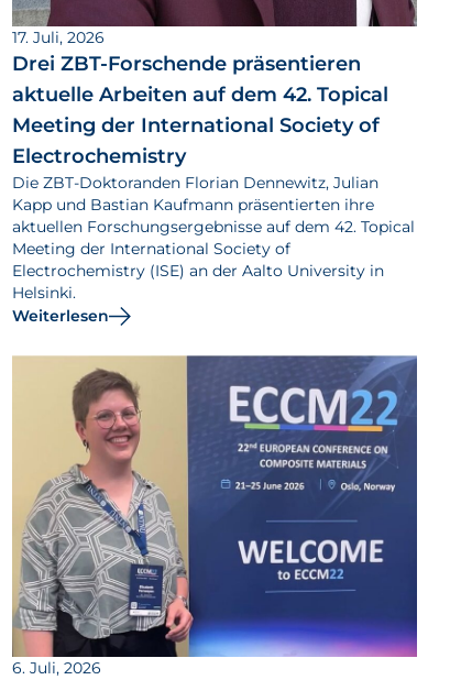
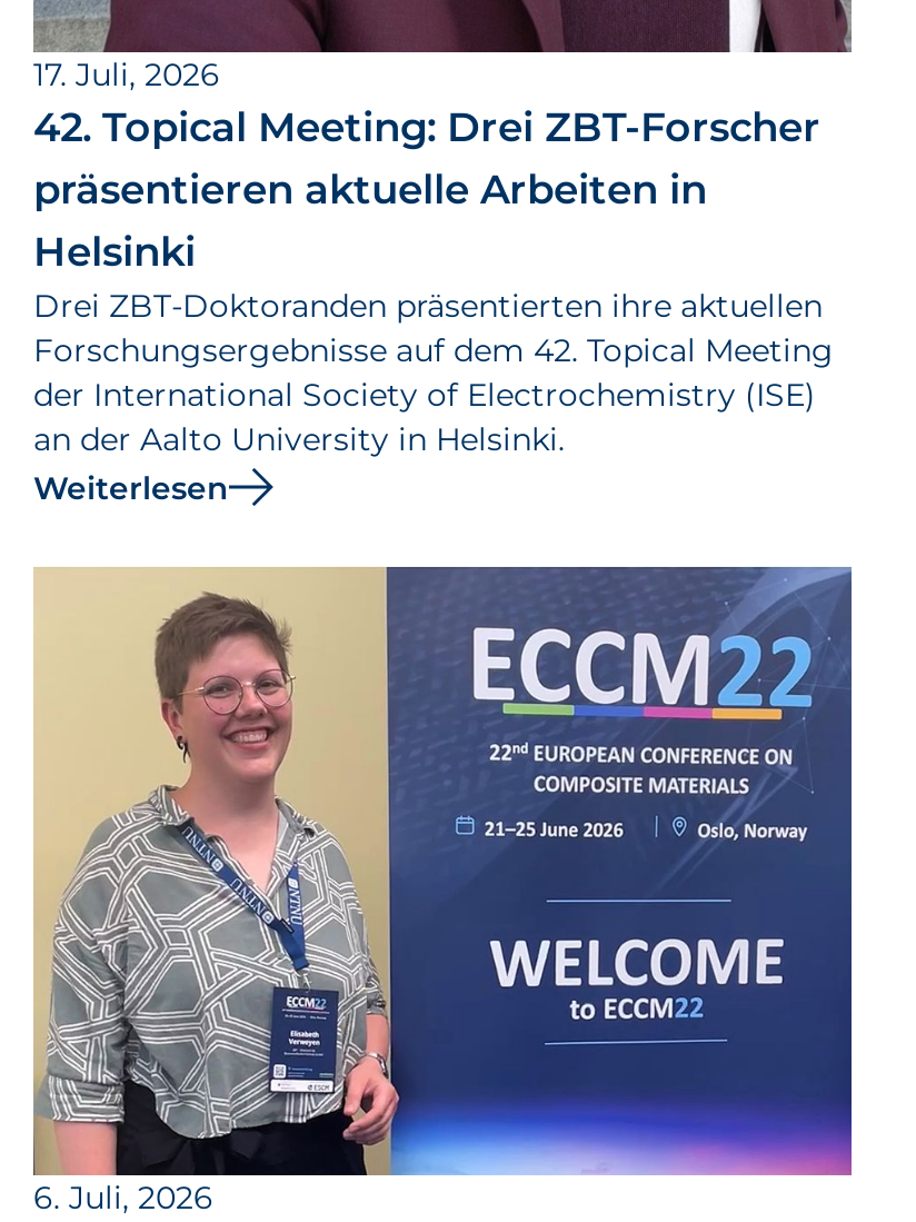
[12,51,415,302] Drei ZBT-Forschende präsentieren | aktuelle Arbeiten auf dem 42. Topical | Meeting der International Society of | Electrochemistry | Die ZBT-Doktoranden Florian Dennewitz, Julian | Kapp und Bastian Kaufmann präsentierten ihre | aktuellen Forschungsergebnisse auf dem 42. Topical | Meeting der International Society of | Electrochemistry (ISE) an der Aalto University in | Helsinki. -> [33,104,834,460] 42. Topical Meeting: Drei ZBT-Forscher | präsentieren aktuelle Arbeiten in | Helsinki | Drei ZBT-Doktoranden präsentierten ihre aktuellen | Forschungsergebnisse auf dem 42. Topical Meeting | der International Society of Electrochemistry (ISE) | an der Aalto University in Helsinki.

